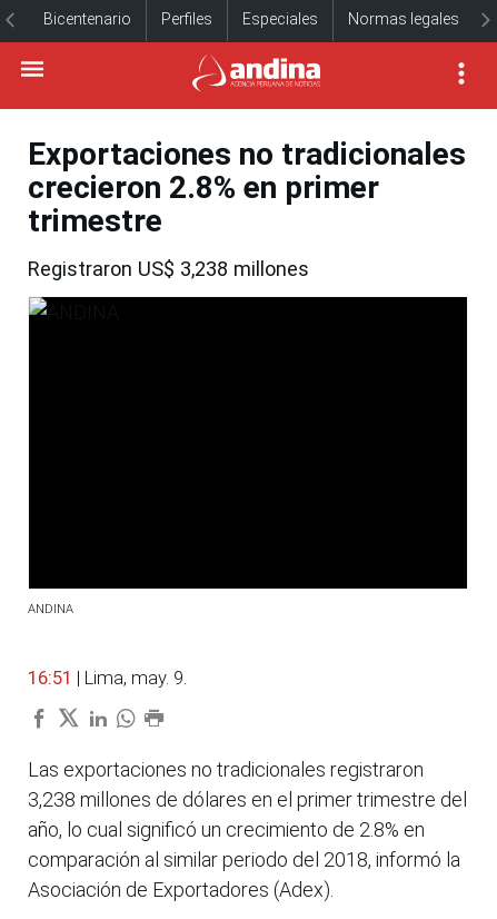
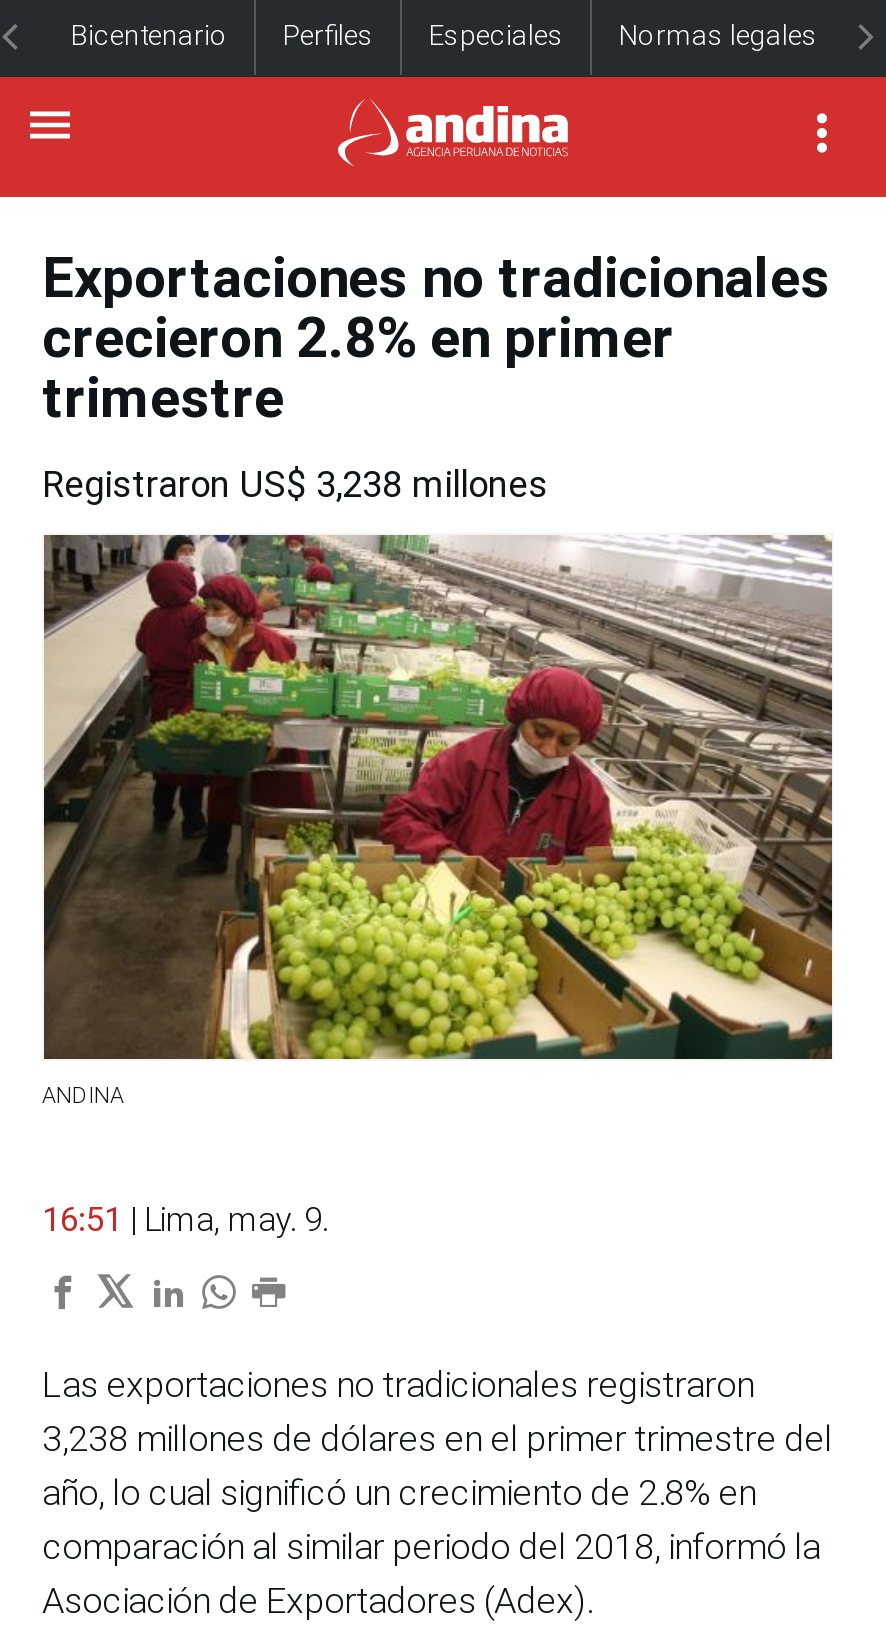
none -> [42,533,834,1061] [image]

